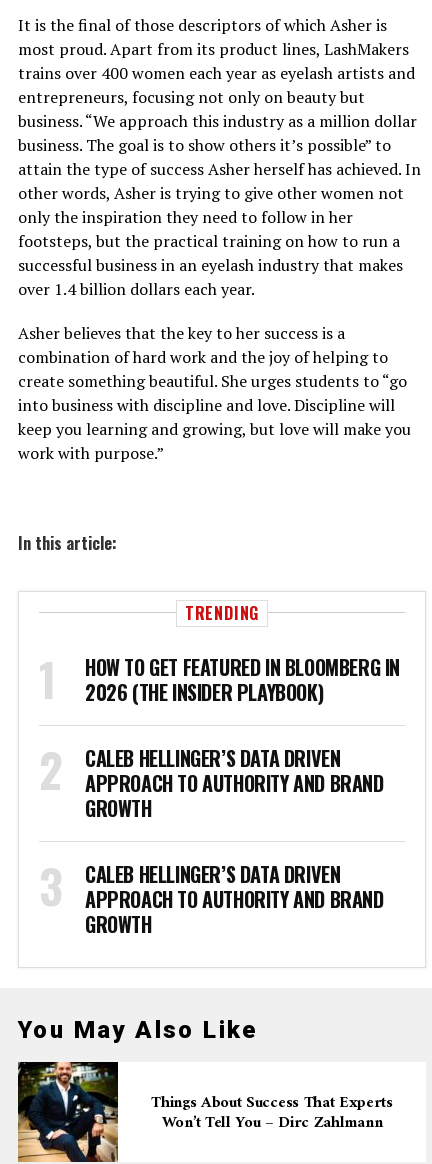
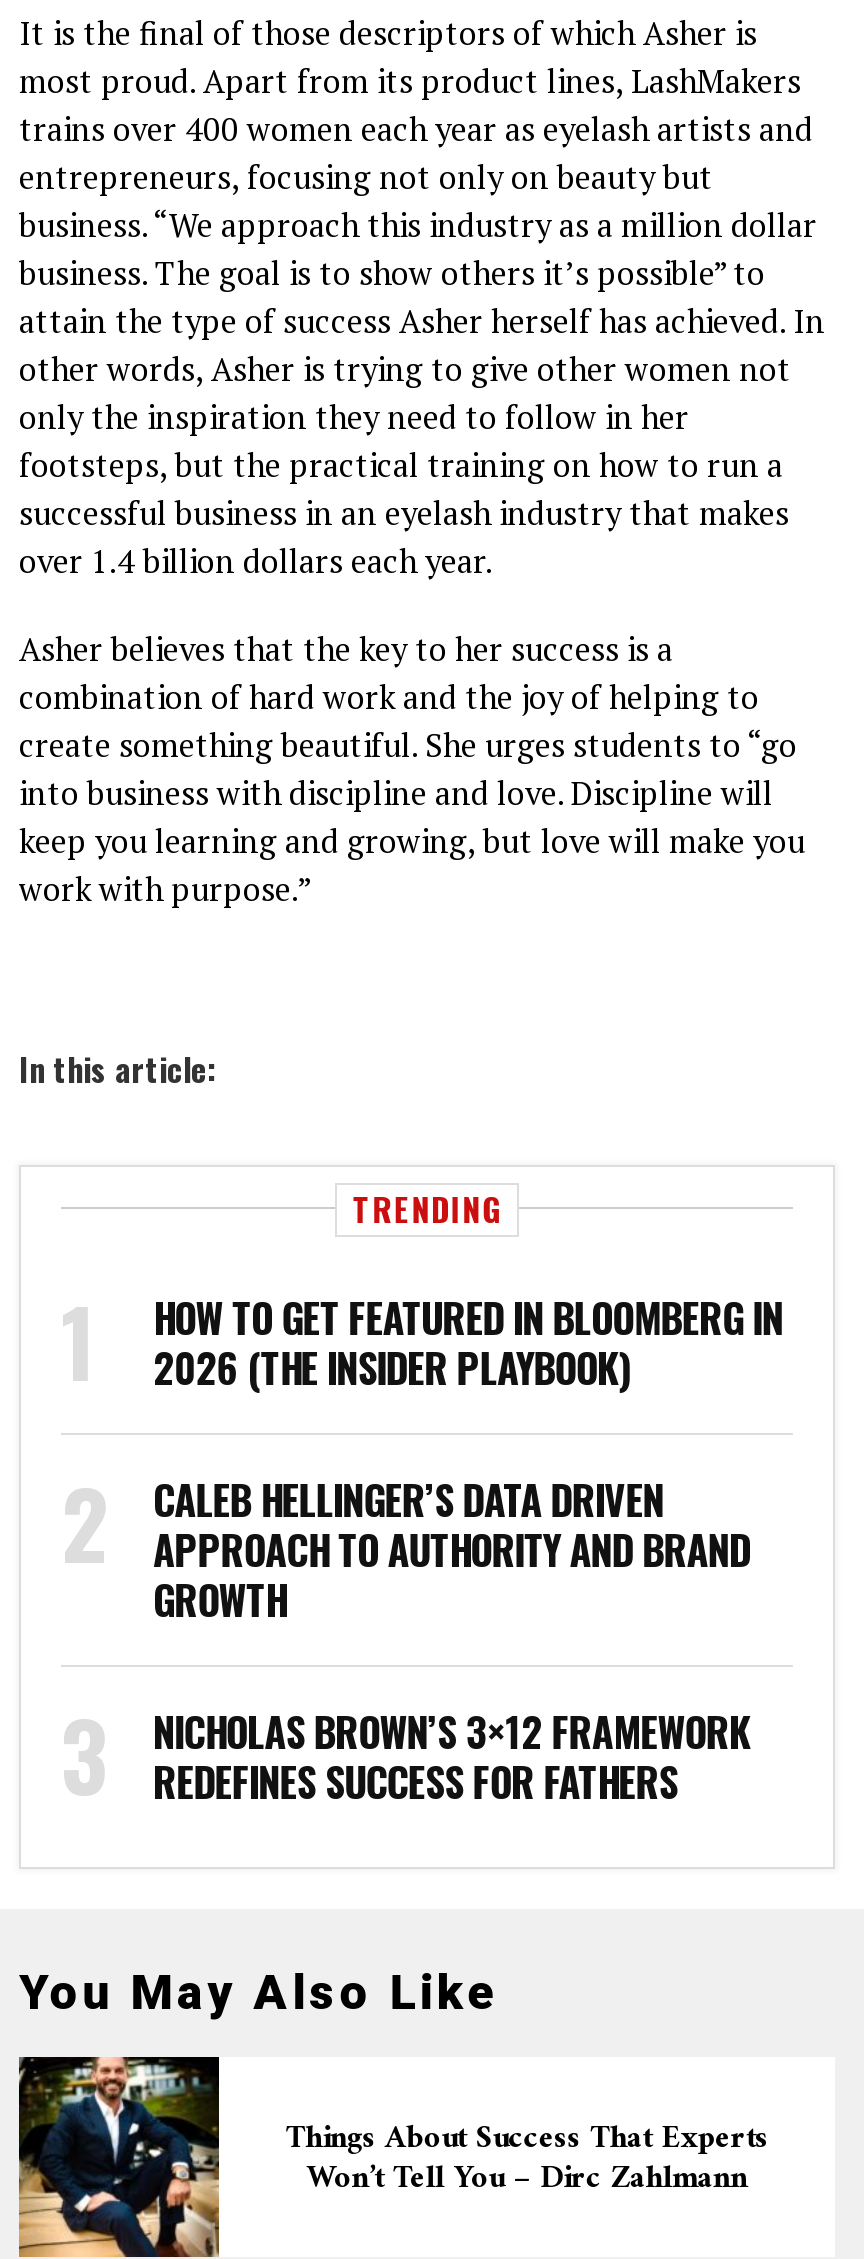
[85,859,384,939] CALEB HELLINGER’S DATA DRIVEN | APPROACH TO AUTHORITY AND BRAND | GROWTH -> [153,1701,750,1811] NICHOLAS BROWN’S 3×12 FRAMEWORK | REDEFINES SUCCESS FOR FATHERS

